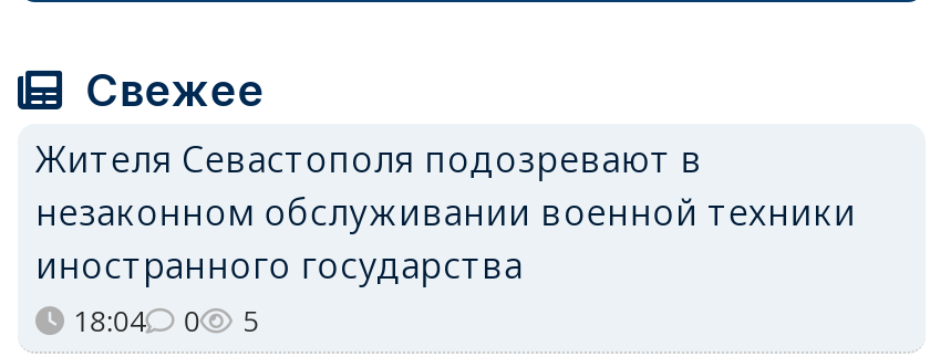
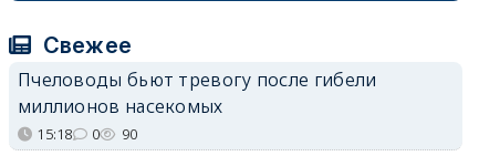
[35,135,856,340] Жителя Севастополя подозревают в | незаконном обслуживании военной техники | иностранного государства | 18:04 -> [18,67,377,144] Пчеловоды бьют тревогу после гибели | миллионов насекомых | 15:18
[243,300,259,340] 5 -> [121,124,138,144] 90

